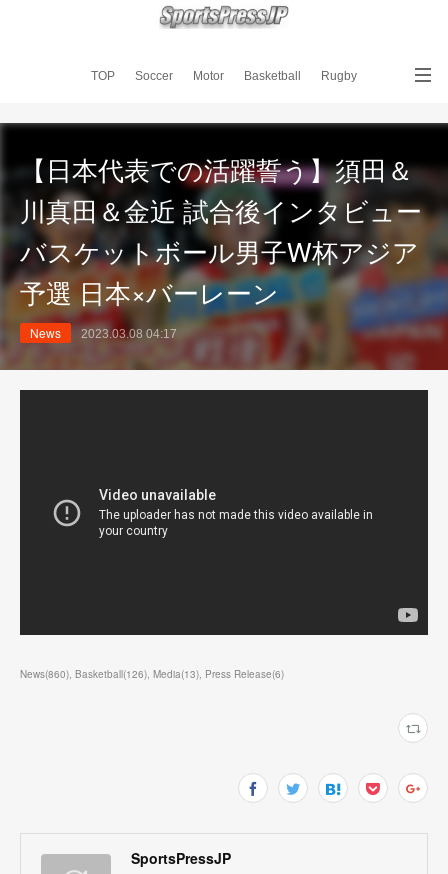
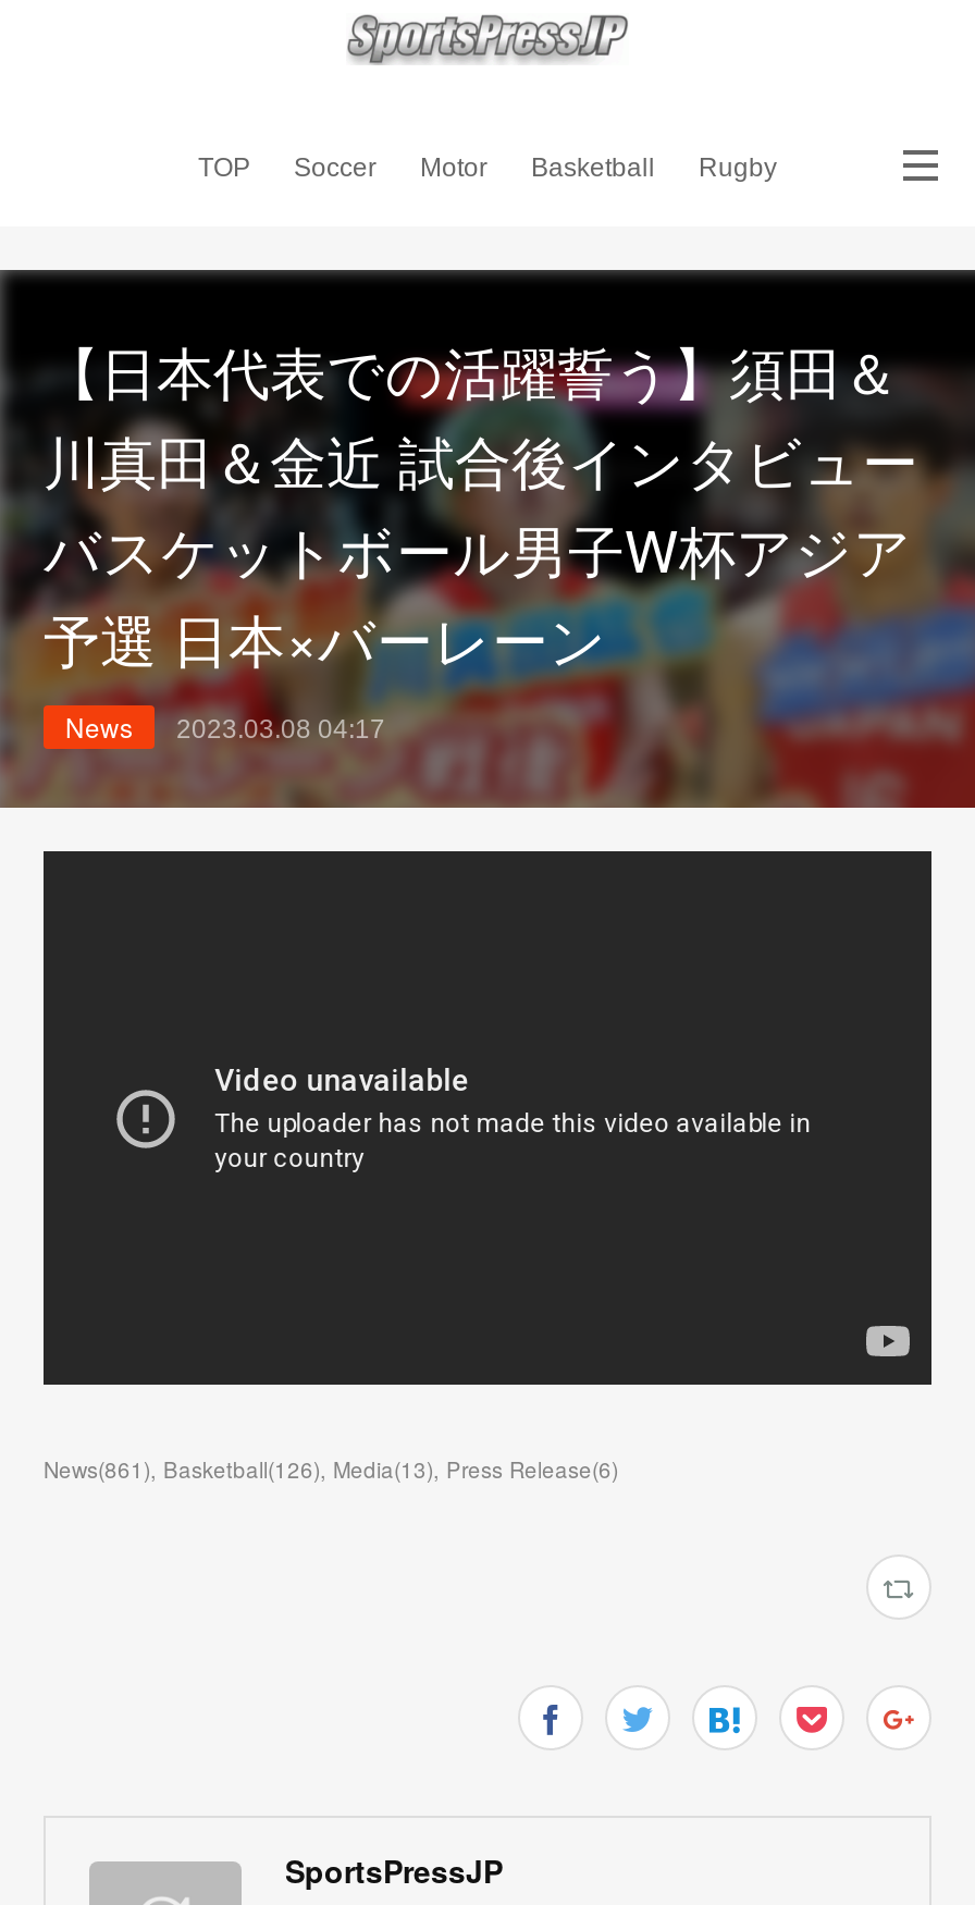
[20,667,284,681] News(860) Basketball(126) Media(13) Press Release(6) -> [44,1454,618,1485] News(861) Basketball(126) Media(13) Press Release(6)

